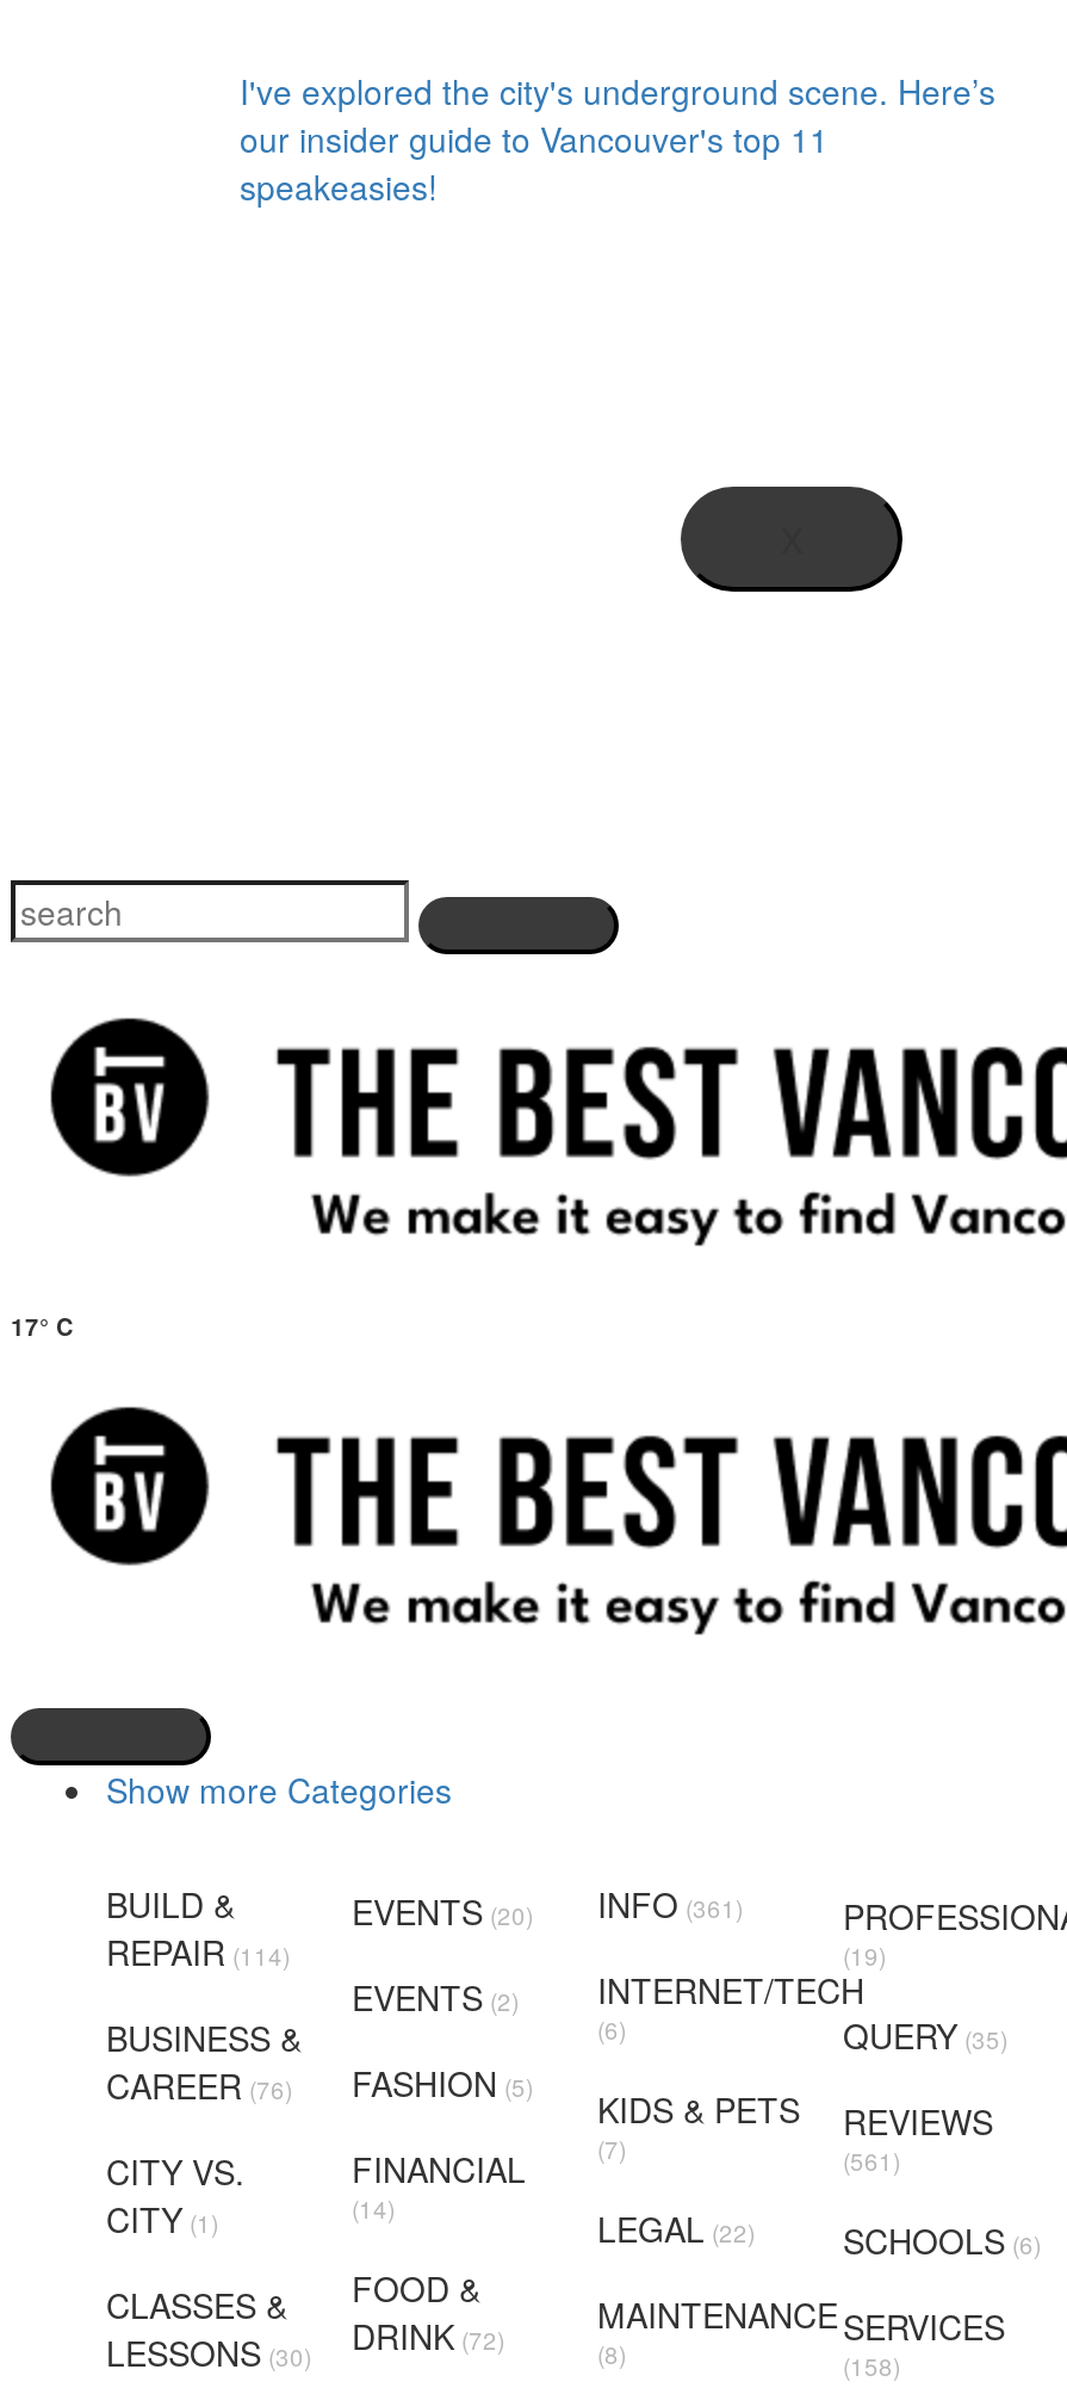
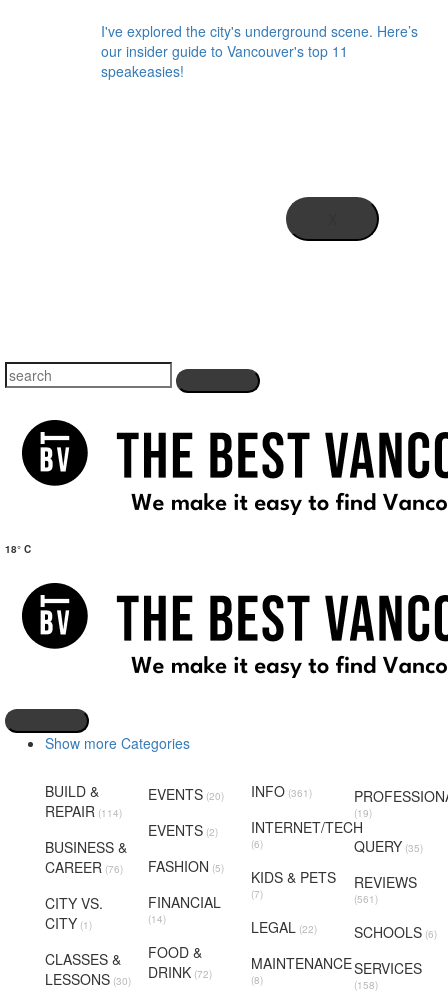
[11,1310,73,1343] 17° C -> [5,542,31,556] 18° C

